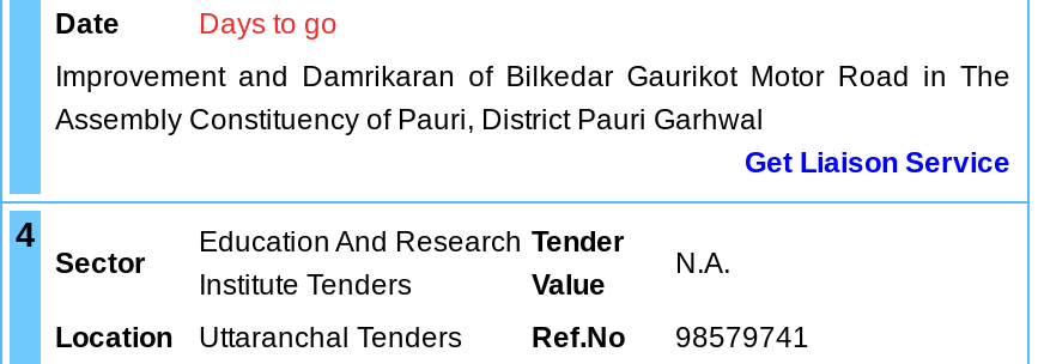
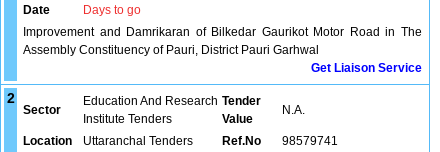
[16,216,35,254] 4 -> [6,90,14,106] 2

